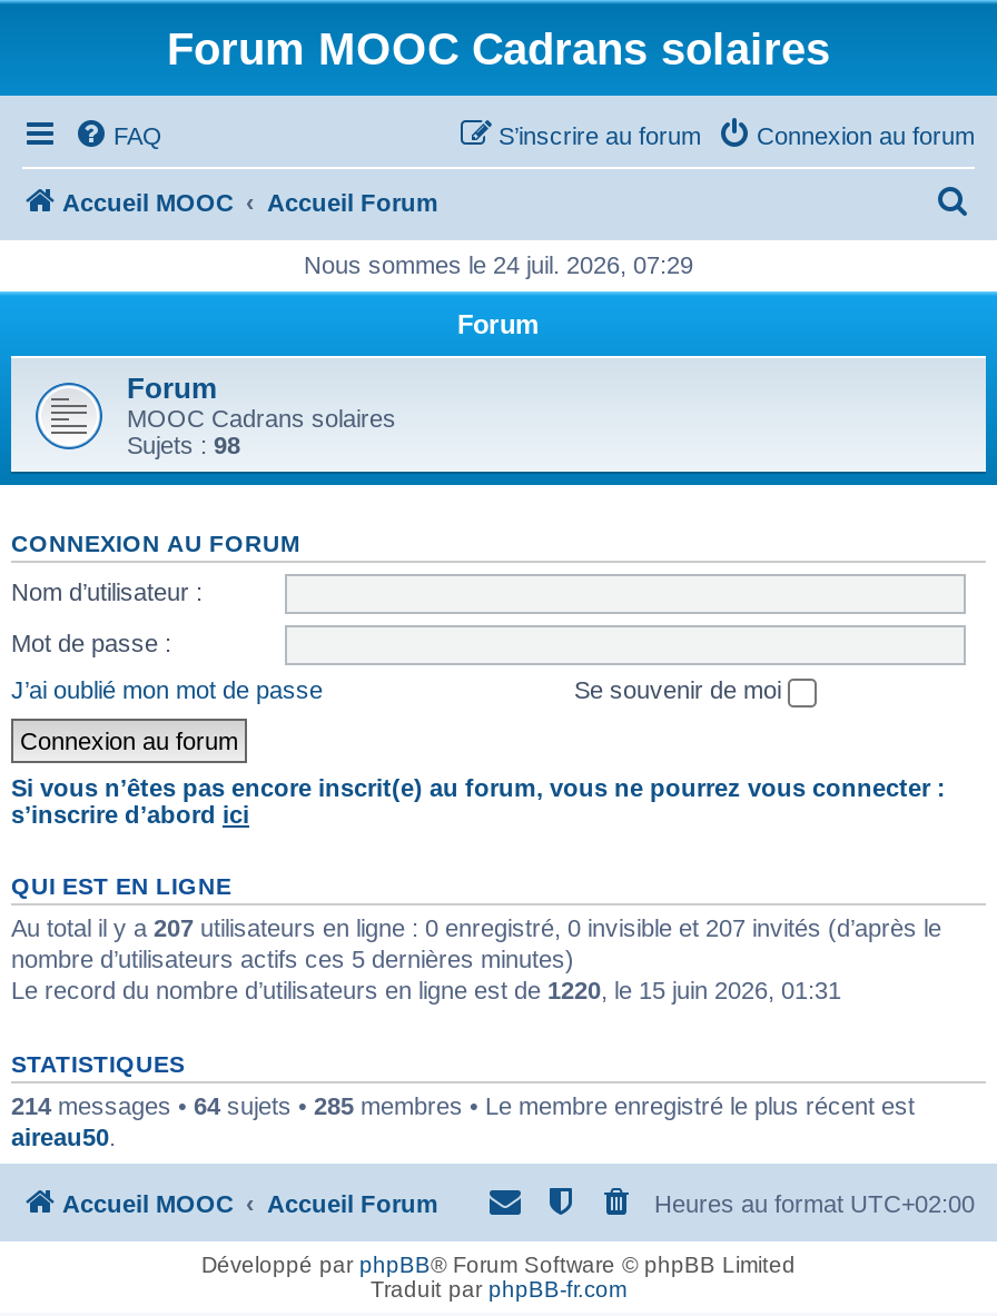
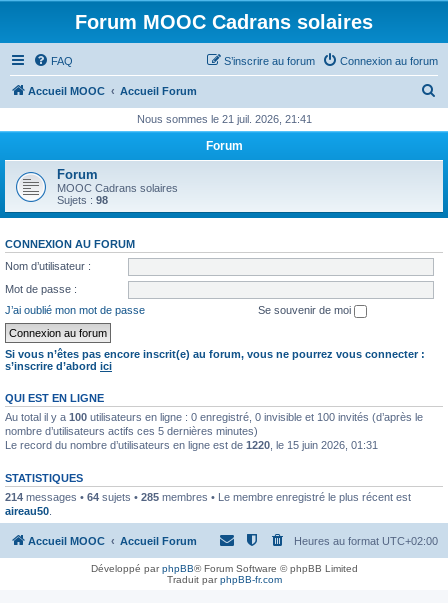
[304,251,693,278] Nous sommes le 24 juil. 2026, 07:29 -> [136,113,311,125] Nous sommes le 21 juil. 2026, 21:41
[11,914,941,940] Au total il y a 207 utilisateurs en ligne : 0 enregistré, 0 invisible et 207 invités (d’après le -> [5,411,423,423] Au total il y a 100 utilisateurs en ligne : 0 enregistré, 0 invisible et 100 invités (d’après le

